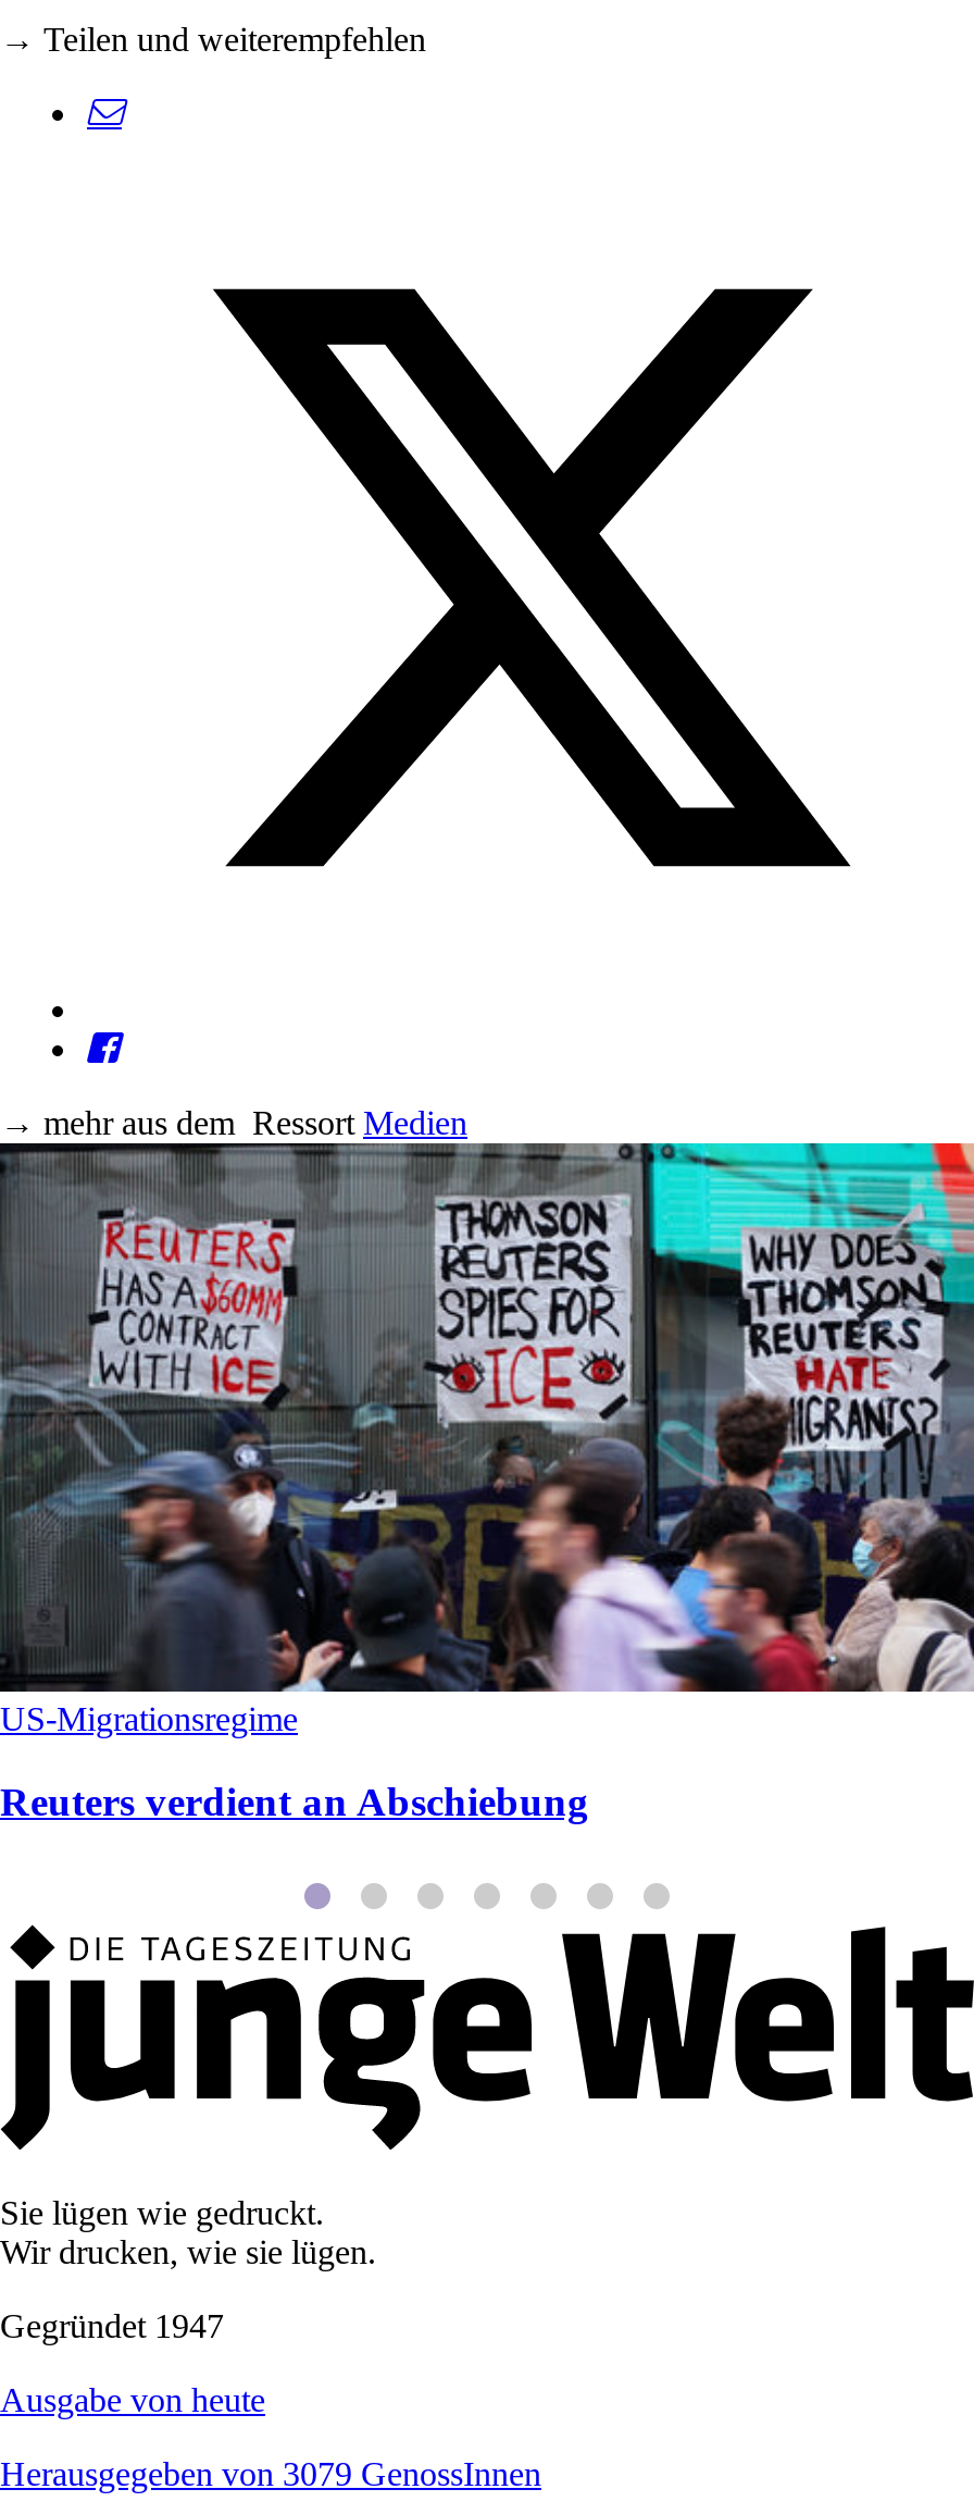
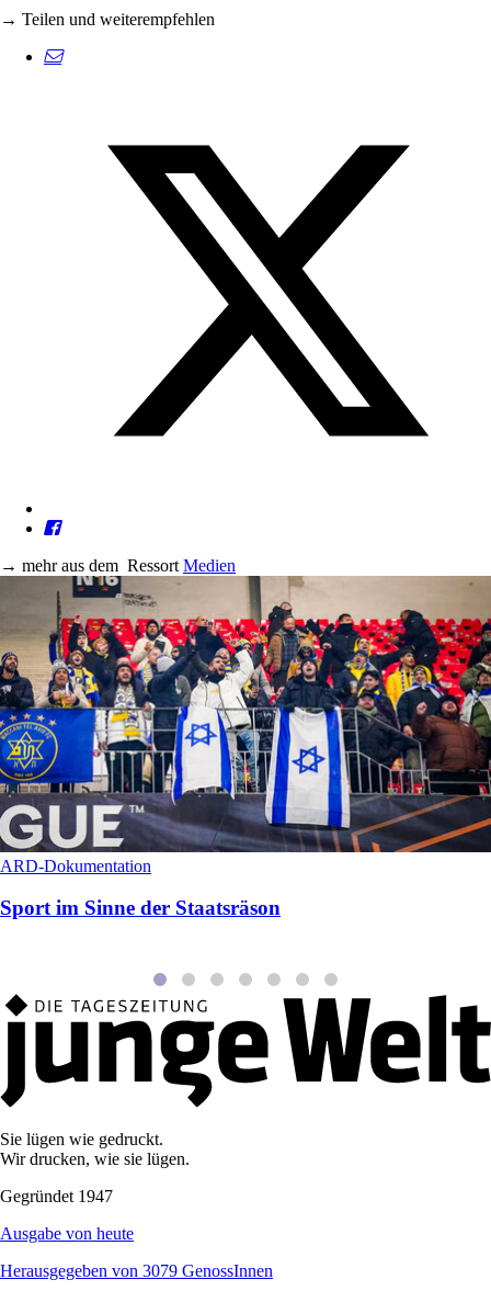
[0,1141,967,1737] [image] | US-Migrationsregime -> [0,575,488,875] [image] | ARD-Dokumentation
[0,1779,589,1825] Reuters verdient an Abschiebung -> [0,897,281,920] Sport im Sinne der Staatsräson

